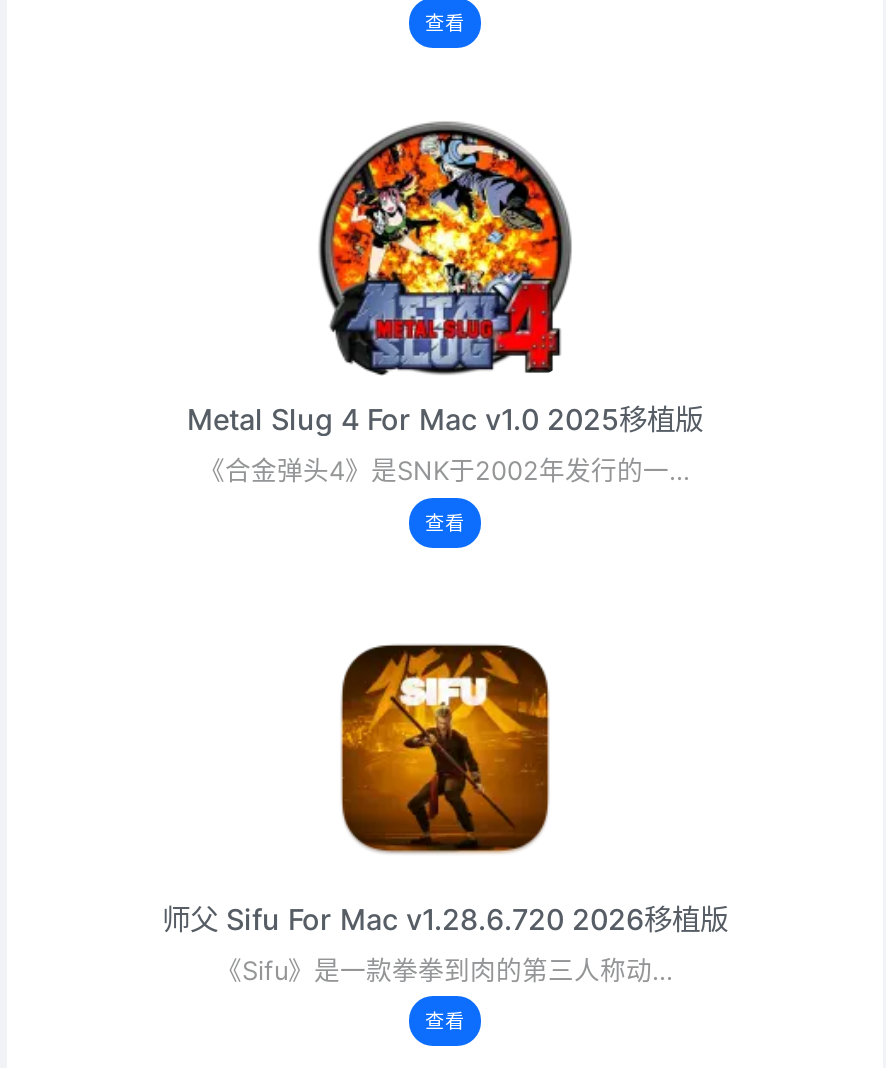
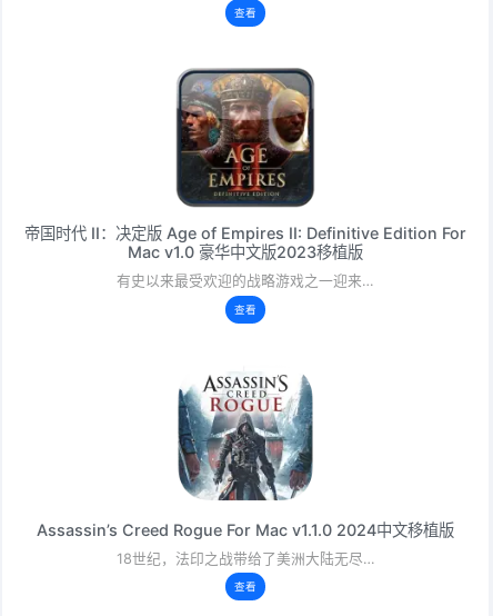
[187,122,703,436] [image] | Metal Slug 4 For Mac v1.0 2025移植版 -> [24,67,466,261] [image] | 帝国时代 II：决定版 Age of Empires II: Definitive Edition For | Mac v1.0 豪华中文版2023移植版
[199,456,691,486] 《合金弹头4》是SNK于2002年发行的一… -> [117,272,374,289] 有史以来最受欢迎的战略游戏之一迎来…
[162,640,728,935] [image] | 师父 Sifu For Mac v1.28.6.720 2026移植版 -> [37,374,454,539] [image] | Assassin’s Creed Rogue For Mac v1.1.0 2024中文移植版
[216,955,674,985] 《Sifu》是一款拳拳到肉的第三人称动… -> [116,550,375,567] 18世纪，法印之战带给了美洲大陆无尽…

